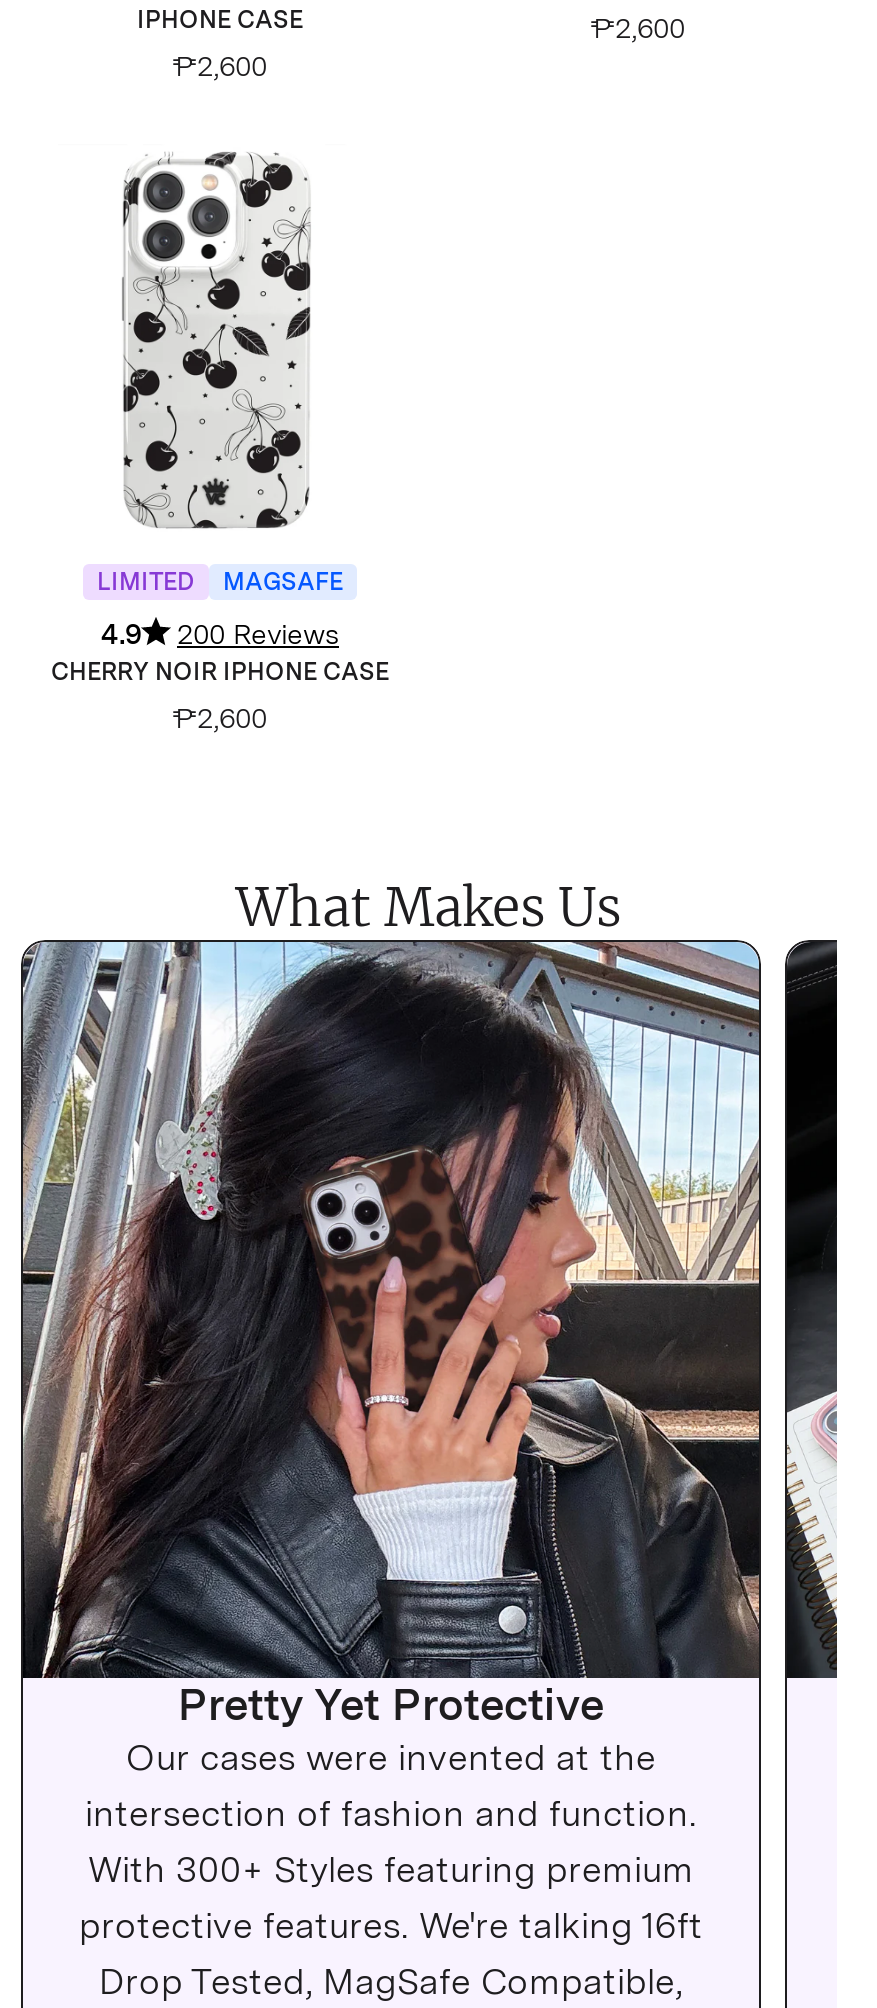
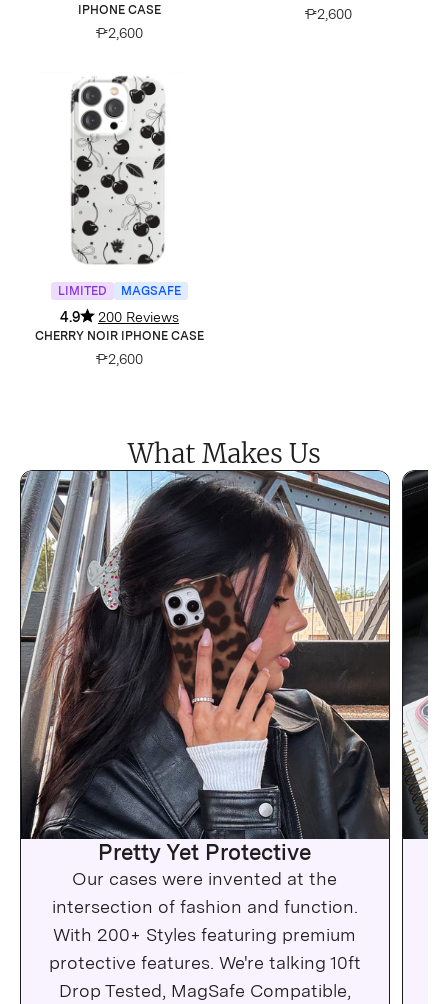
[88,1847,694,1889] With 300+ Styles featuring premium -> [53,924,356,945] With 200+ Styles featuring premium
[79,1903,703,1945] protective features. We're talking 16ft -> [49,952,361,973] protective features. We're talking 10ft

